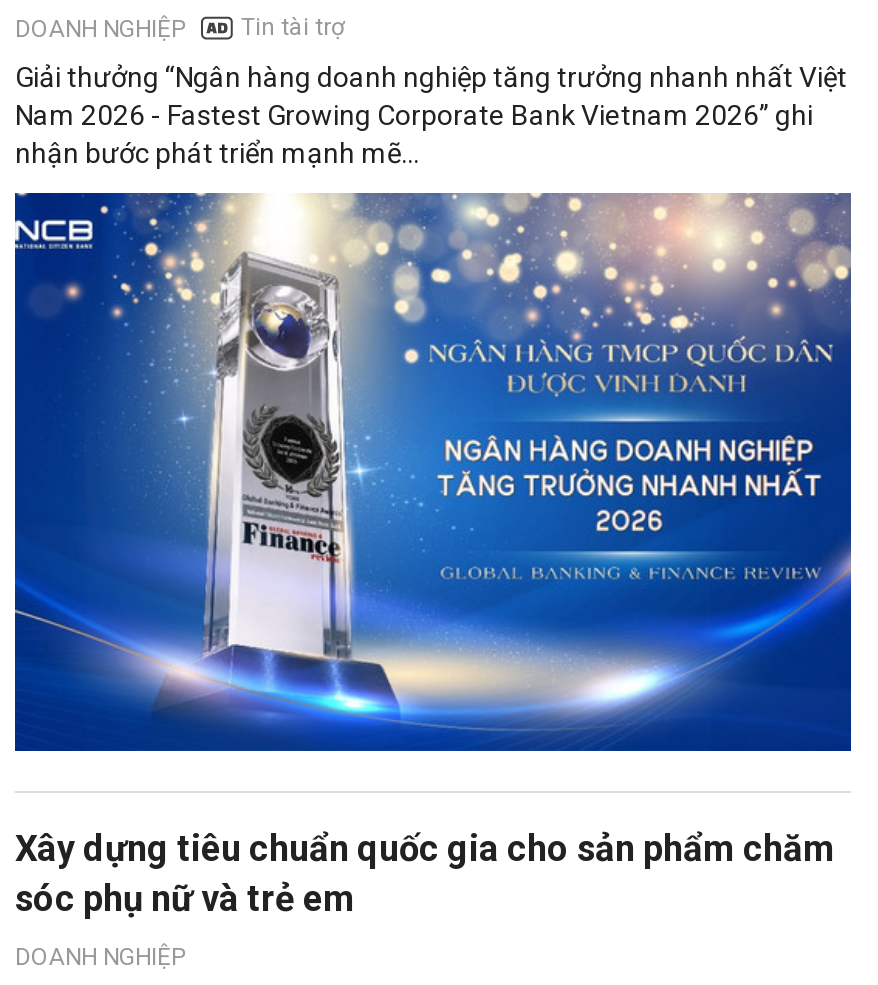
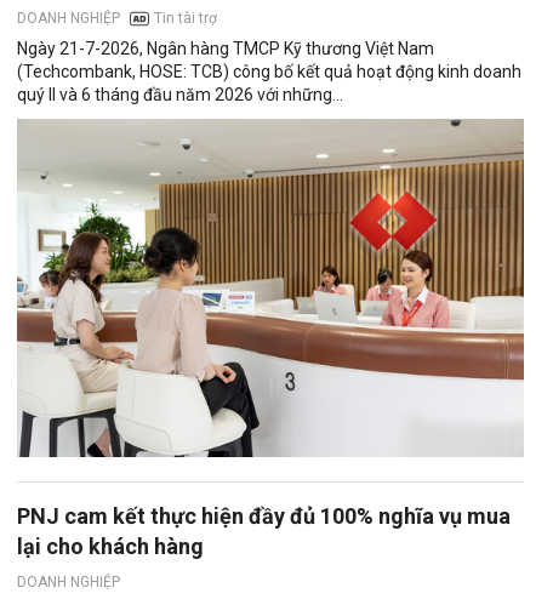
[15,62,847,170] Giải thưởng “Ngân hàng doanh nghiệp tăng trưởng nhanh nhất Việt | Nam 2026 - Fastest Growing Corporate Bank Vietnam 2026” ghi | nhận bước phát triển mạnh mẽ... -> [17,39,521,104] Ngày 21-7-2026, Ngân hàng TMCP Kỹ thương Việt Nam | (Techcombank, HOSE: TCB) công bố kết quả hoạt động kinh doanh | quý II và 6 tháng đầu năm 2026 với những...
[13,190,853,919] [image] | Xây dựng tiêu chuẩn quốc gia cho sản phẩm chăm | sóc phụ nữ và trẻ em -> [16,118,525,559] [image] | PNJ cam kết thực hiện đầy đủ 100% nghĩa vụ mua | lại cho khách hàng

